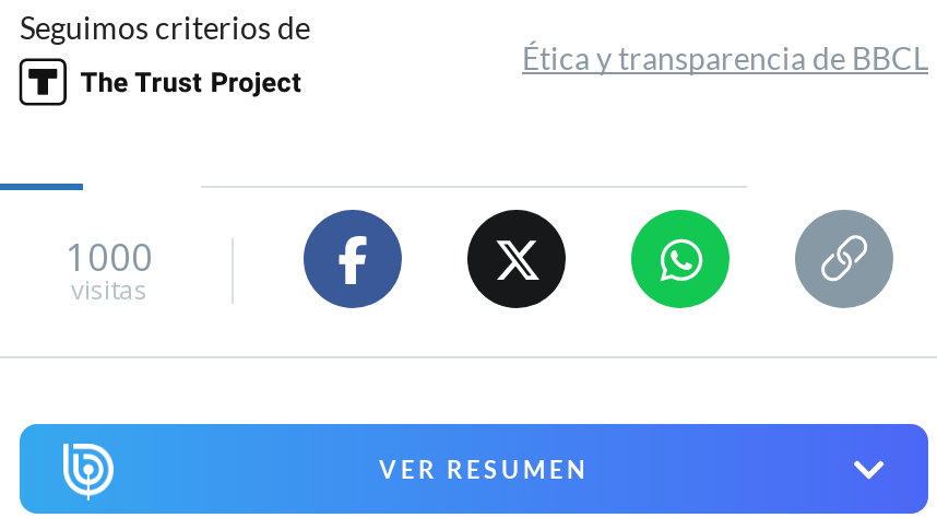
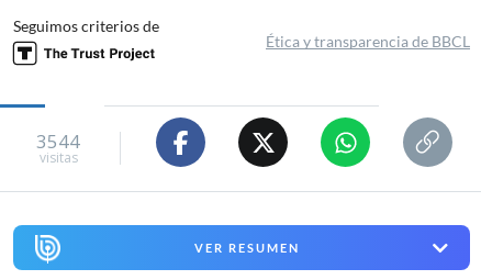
[66,232,153,282] 1000 -> [36,128,80,154] 3544

